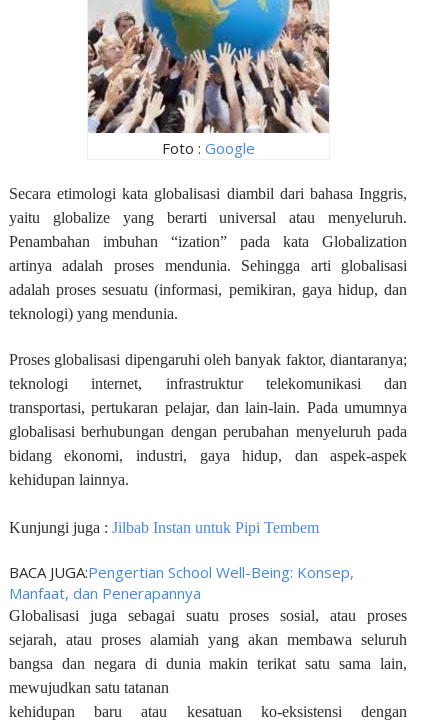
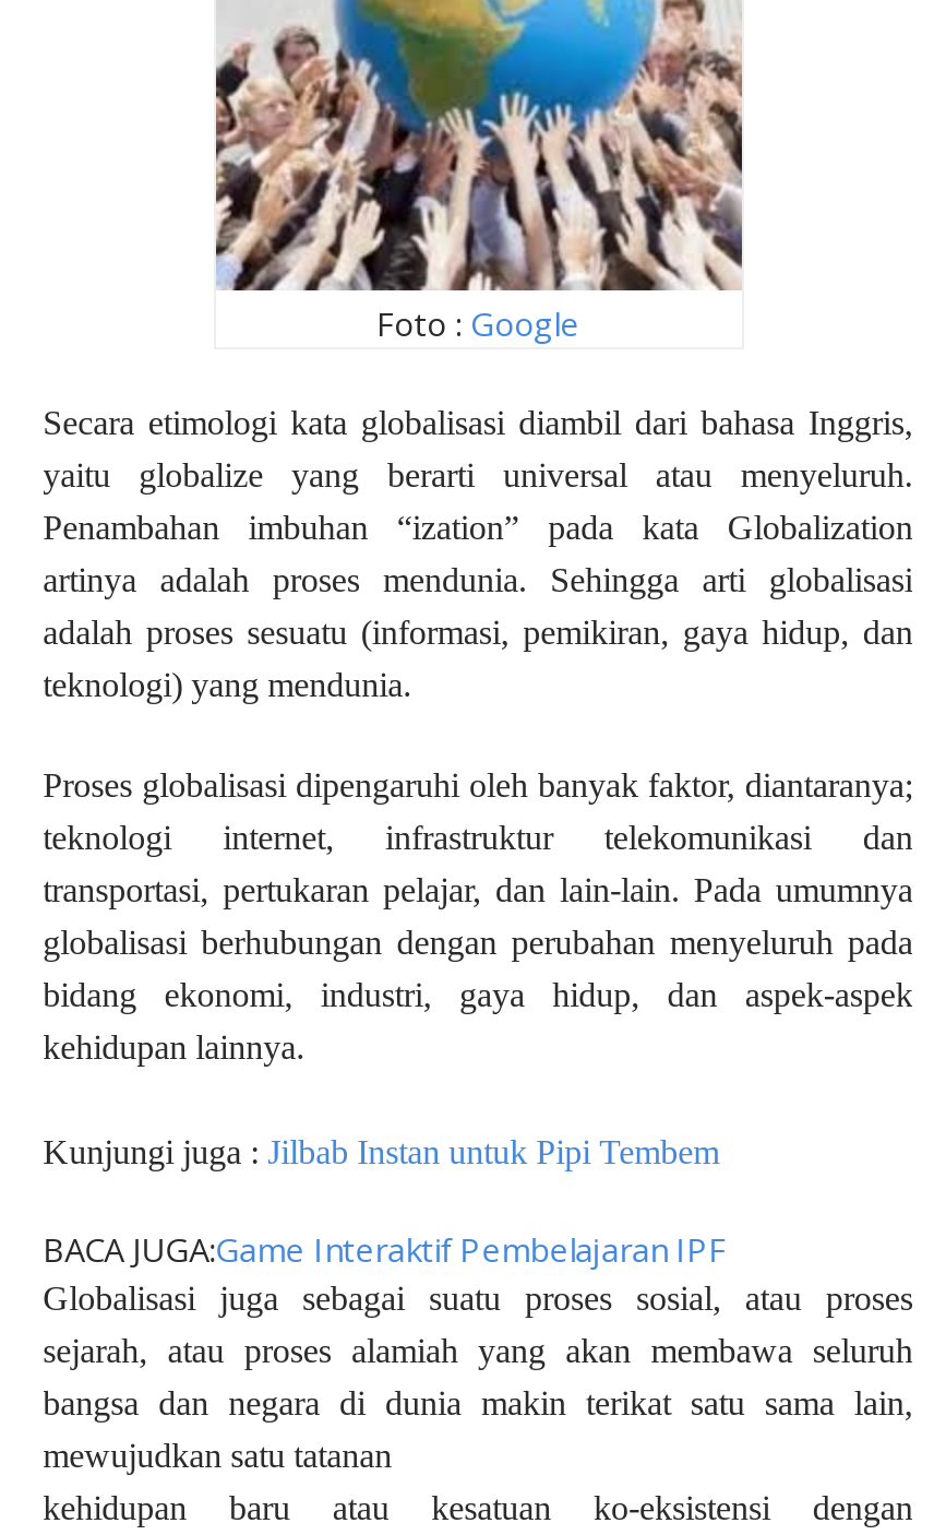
[9,562,354,603] BACA JUGA:Pengertian School Well-Being: Konsep, | Manfaat, dan Penerapannya -> [43,1227,726,1271] BACA JUGA:Game Interaktif Pembelajaran IPF

